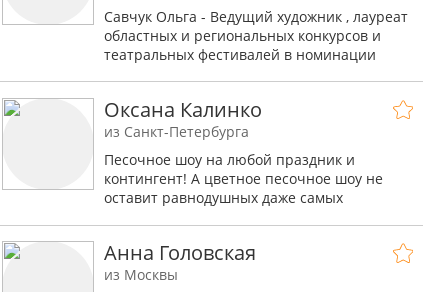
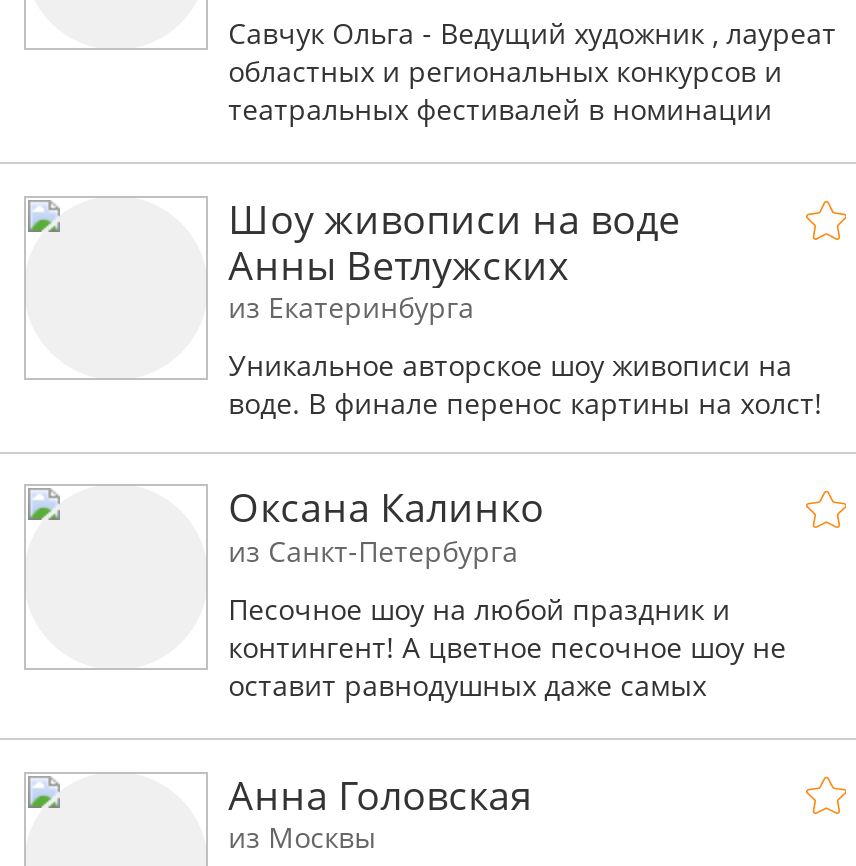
none -> [228,192,822,421] Шоу живописи на воде | Анны Ветлужских | из Екатеринбурга | Уникальное авторское шоу живописи на | воде. В финале перенос картины на холст!

